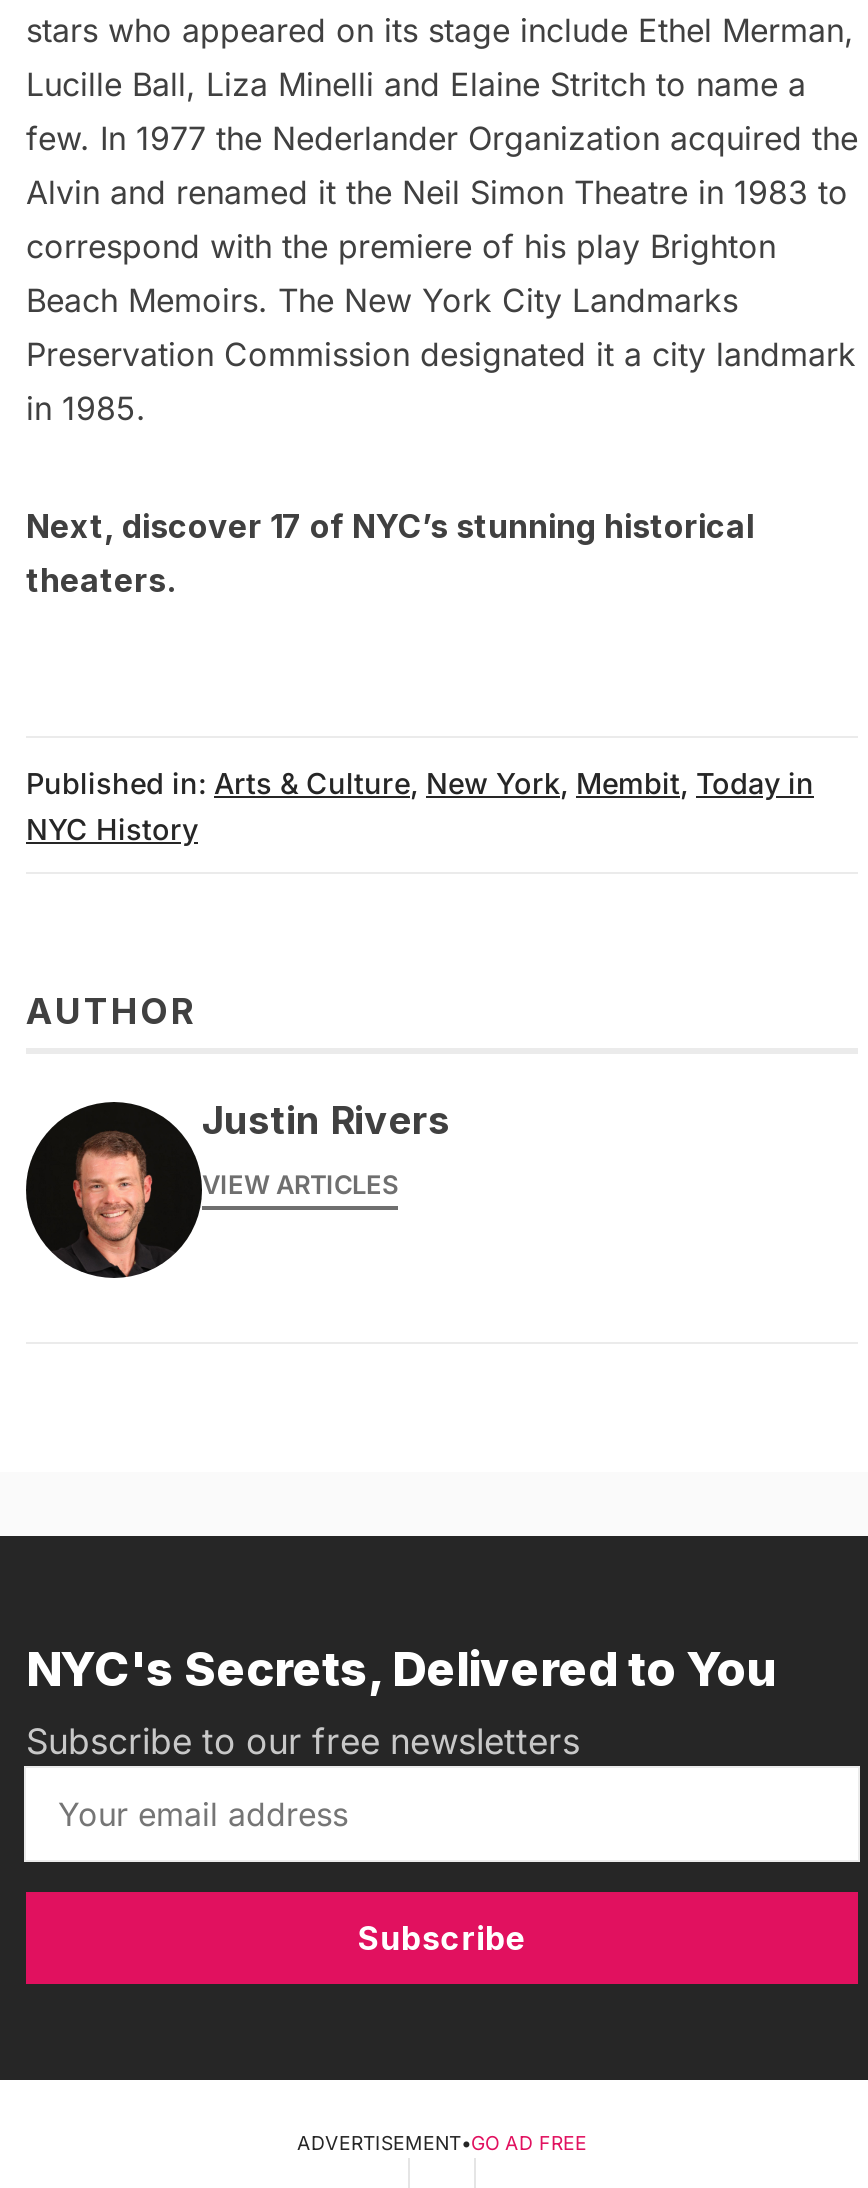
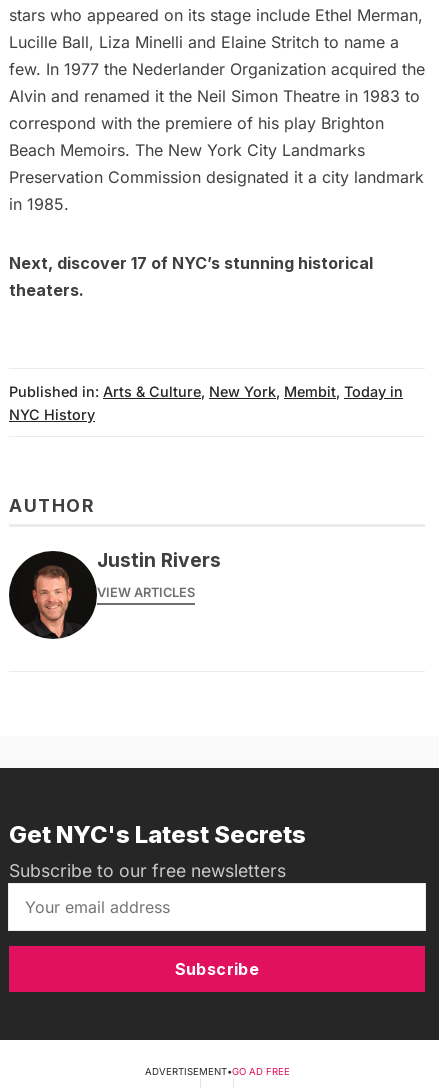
[26,1641,774,1699] NYC's Secrets, Delivered to You -> [9,820,306,849] Get NYC's Latest Secrets

